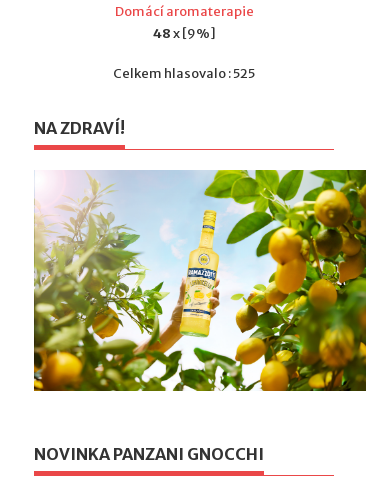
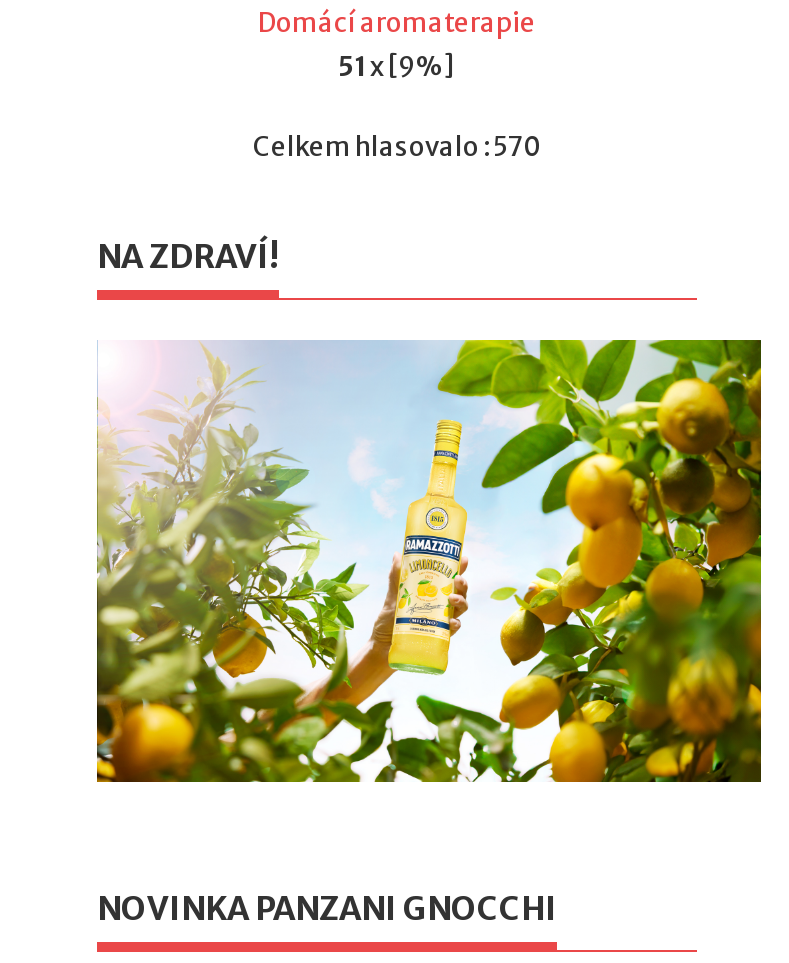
[152,25,215,42] 48 x [9%] -> [338,49,456,83] 51 x [9%]
[113,65,255,82] Celkem hlasovalo : 525 -> [253,129,541,163] Celkem hlasovalo : 570

